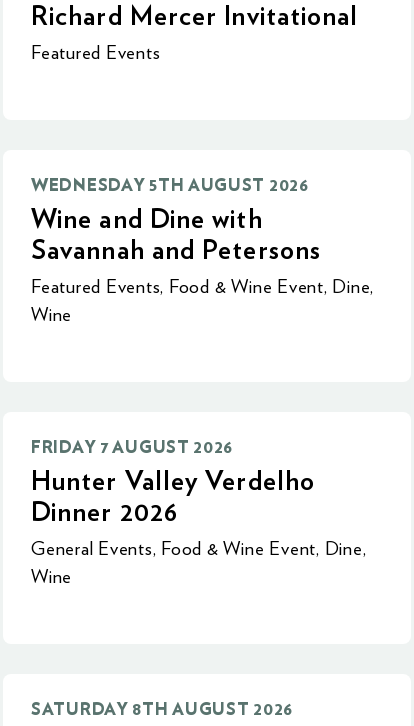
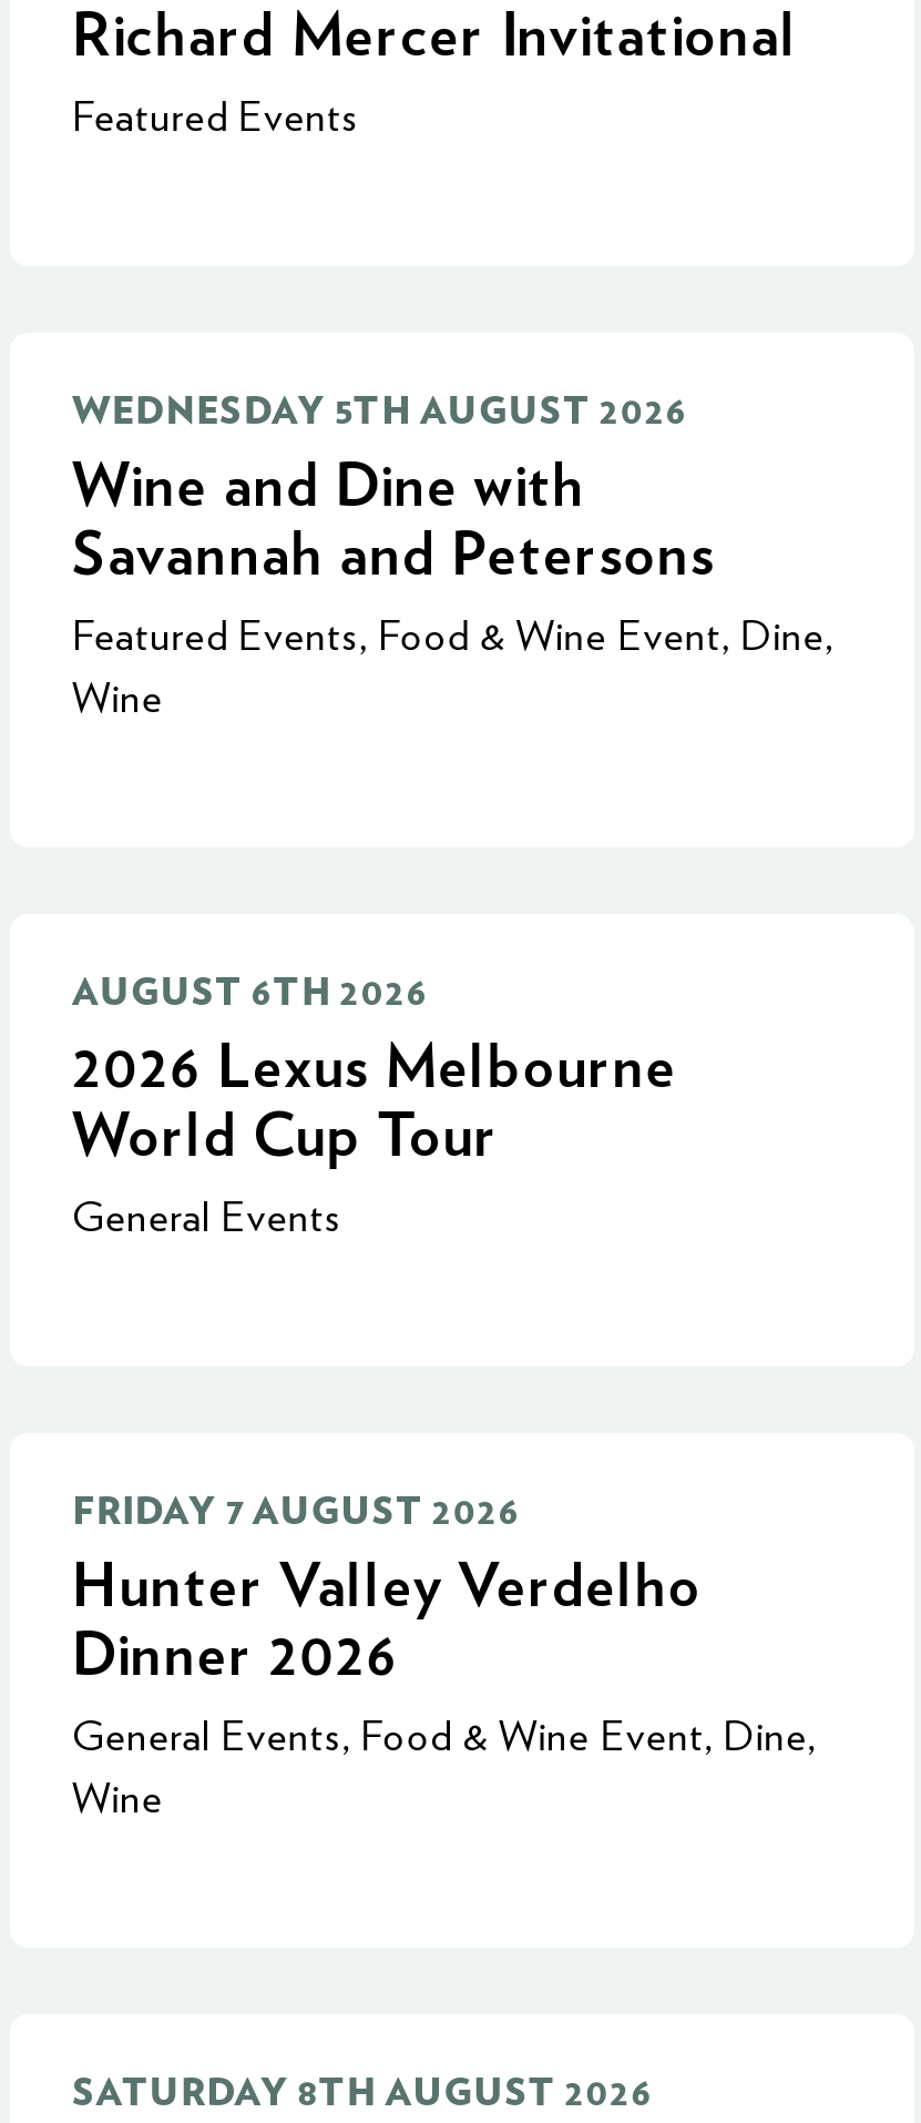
none -> [72,974,677,1240] AUGUST 6TH 2026 | 2026 Lexus Melbourne | World Cup Tour | General Events

